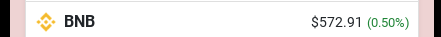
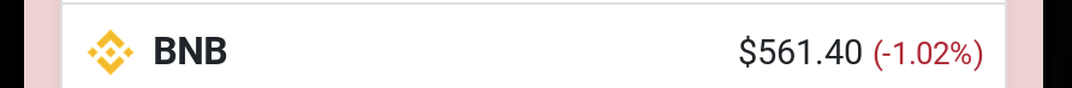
[311,14,410,31] $572.91 (0.50%) -> [738,34,985,74] $561.40 (-1.02%)

